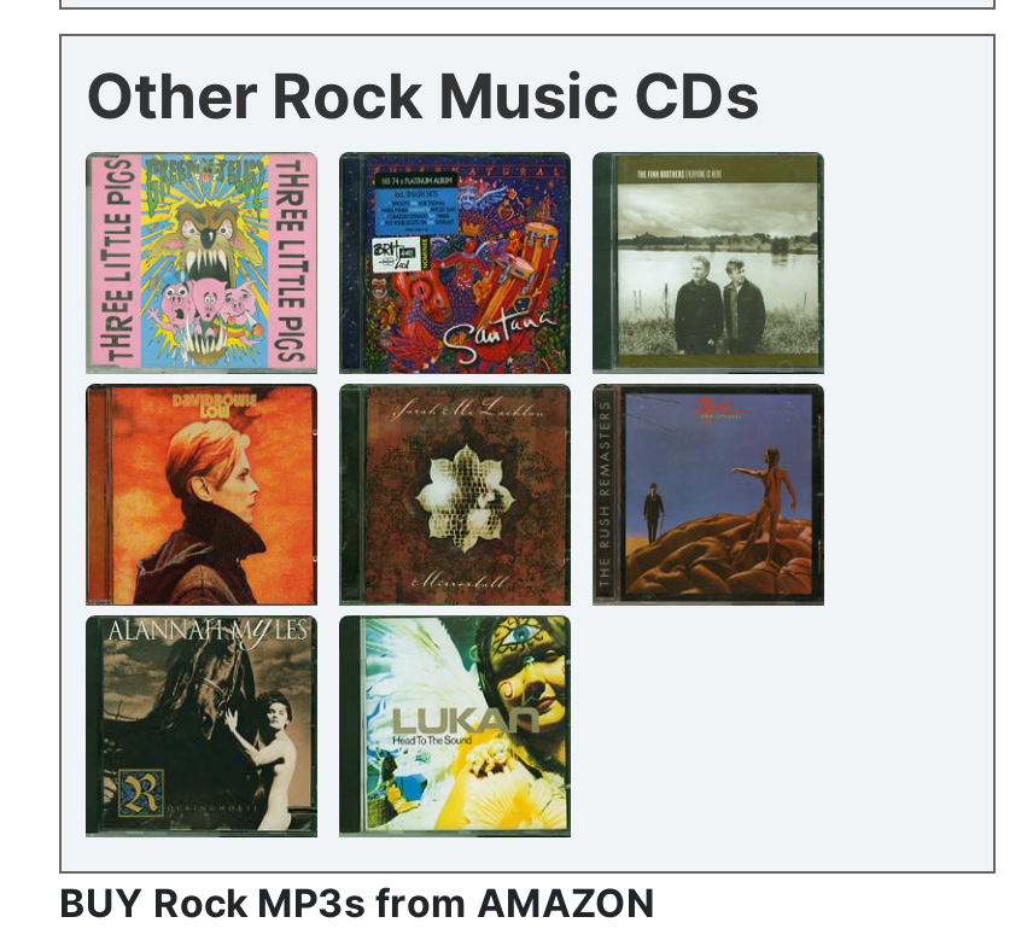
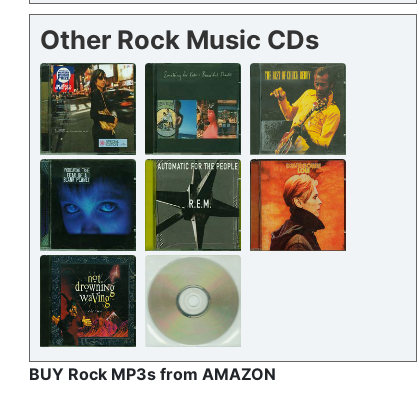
[86,152,317,837] [image] -> [40,63,137,346] [image]
[337,157,573,840] [image] -> [145,66,241,347] [image]
[593,164,824,606] [image] -> [250,67,346,251] [image]

